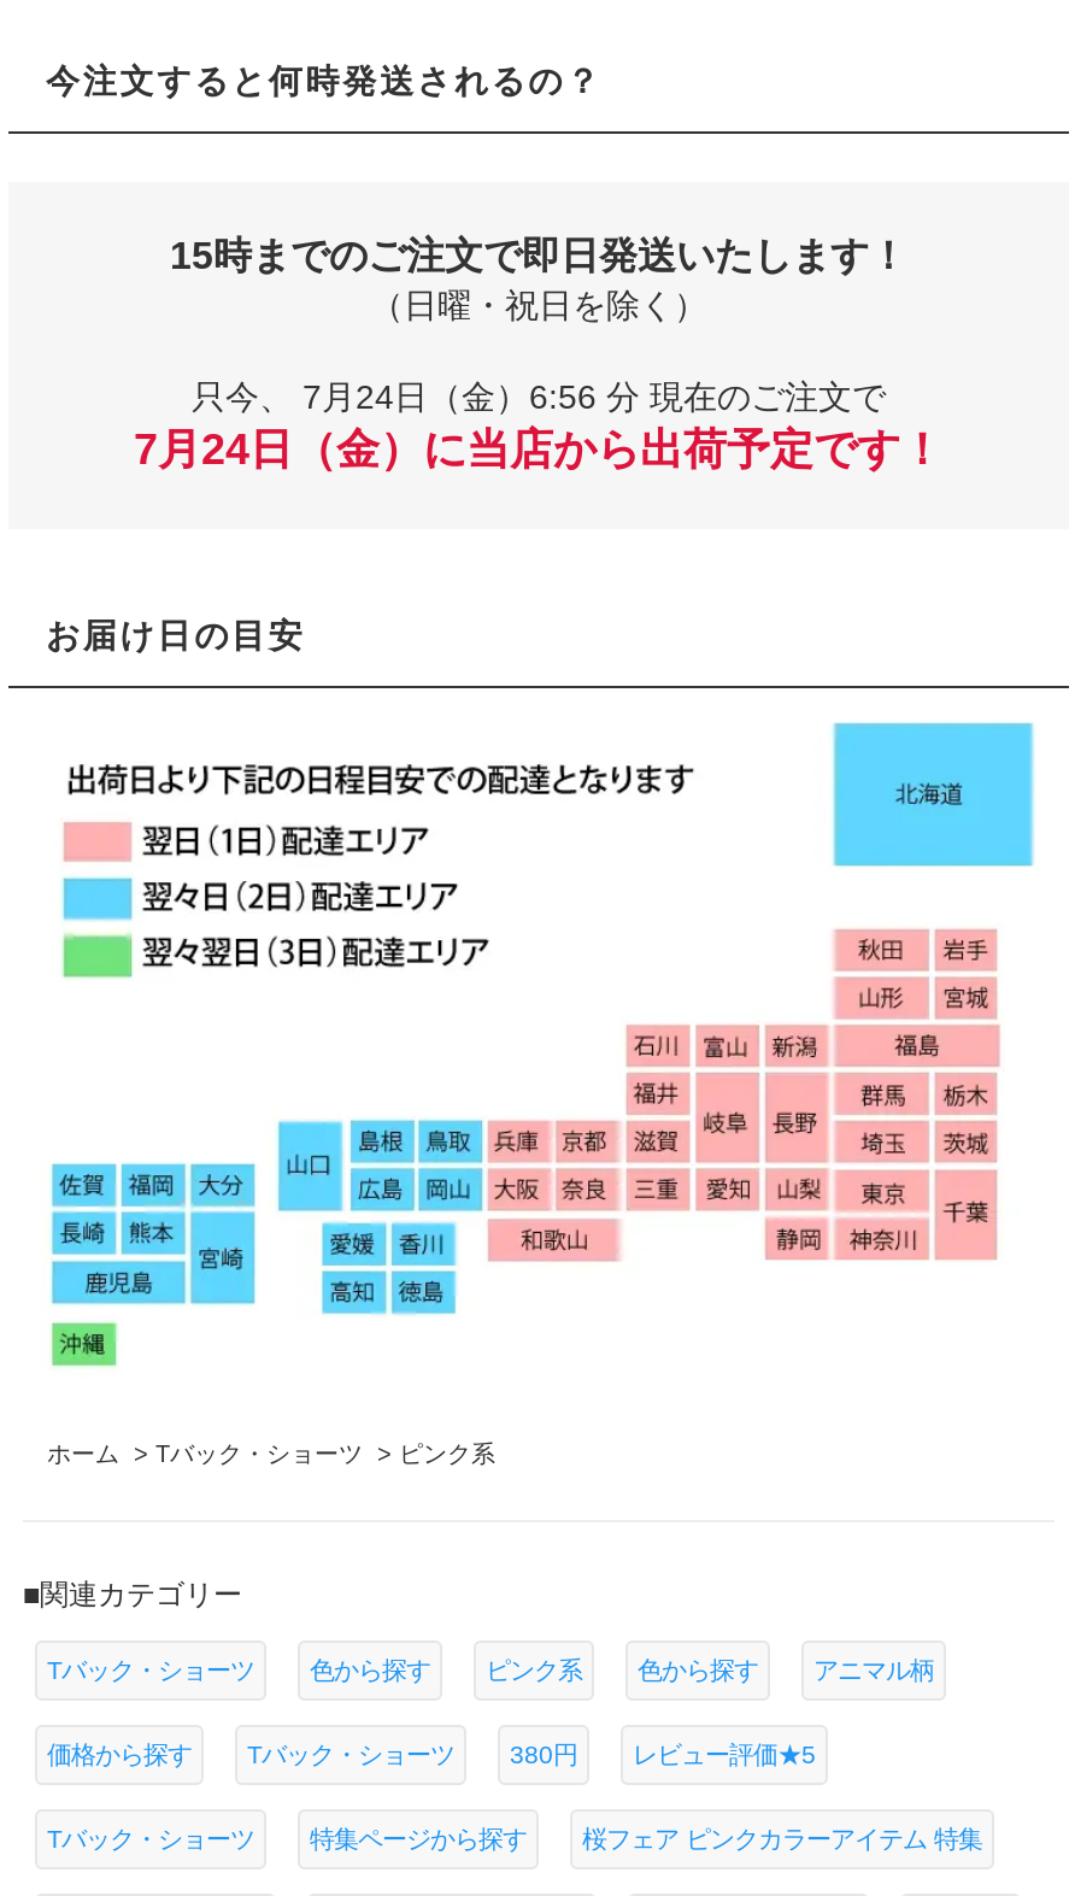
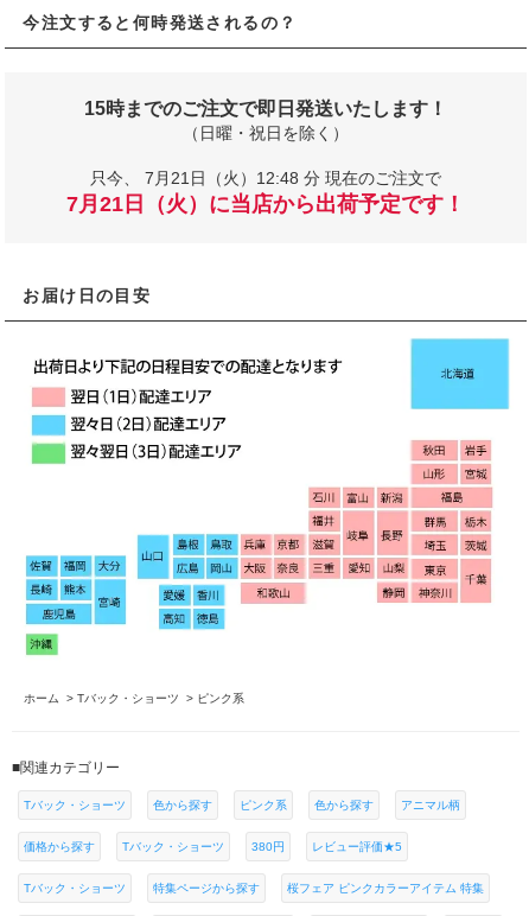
[192,377,886,415] 只今、7月24日（金）6:56 分 現在のご注文で -> [90,168,441,187] 只今、7月21日（火）12:48 分 現在のご注文で
[134,425,944,473] 7月24日（金）に当店から出荷予定です！ -> [66,192,465,216] 7月21日（火）に当店から出荷予定です！

